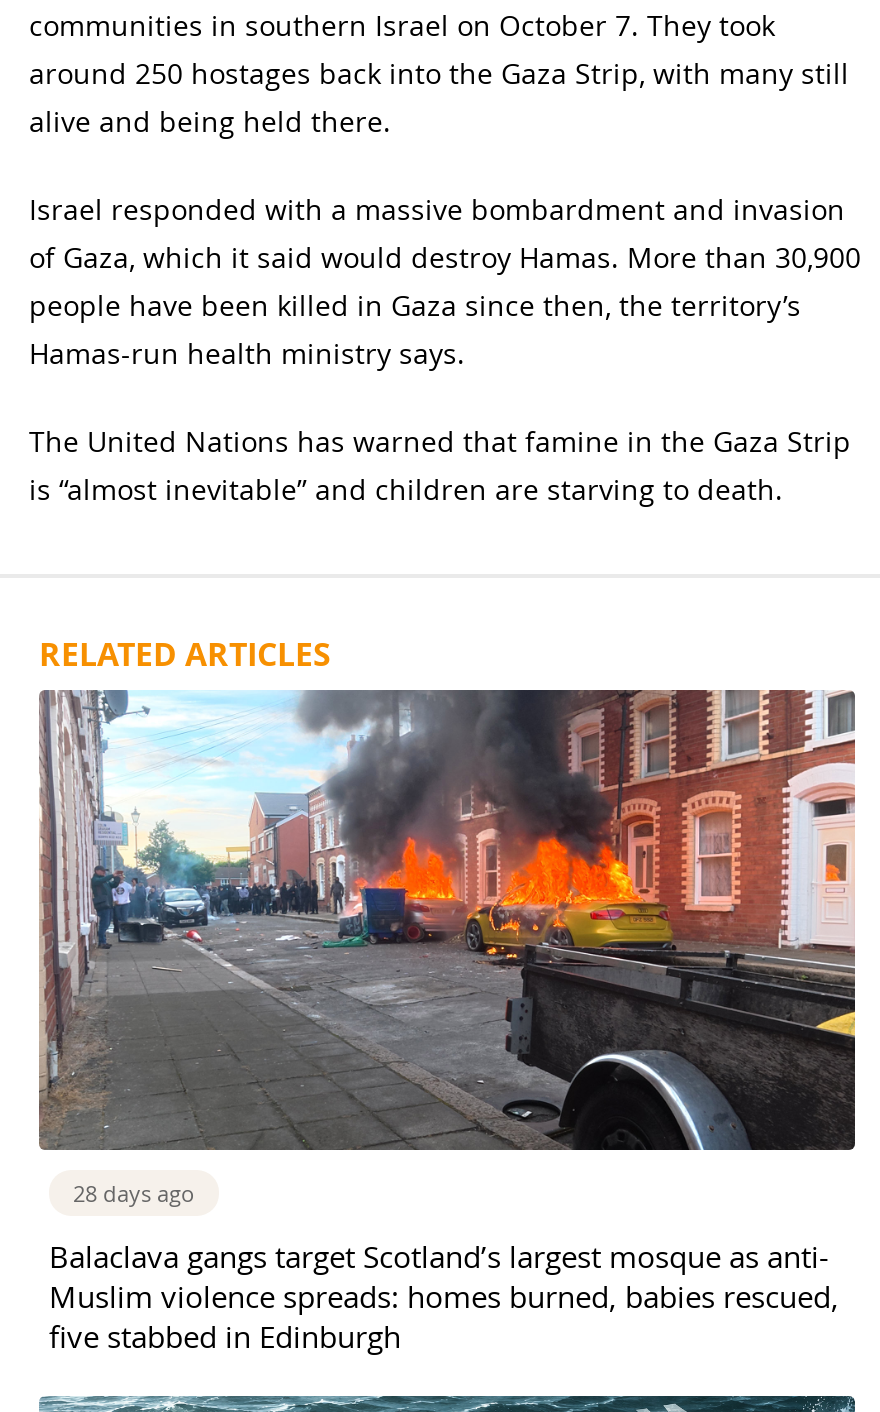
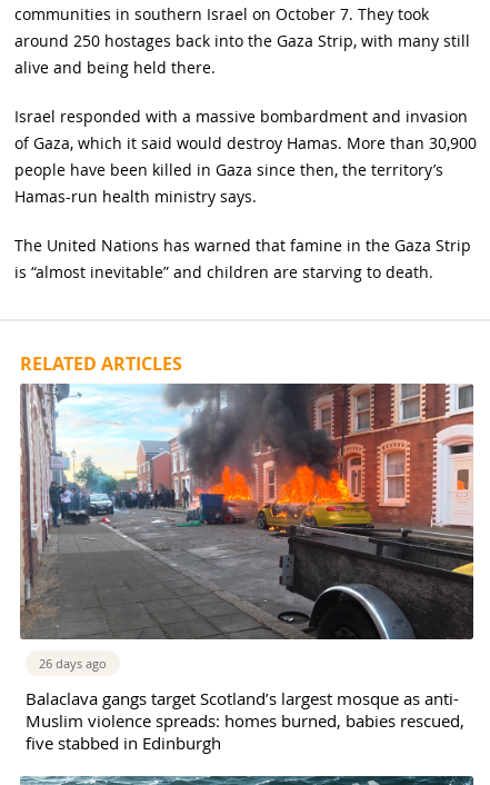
[73,1177,195,1207] 28 days ago -> [39,654,107,671] 26 days ago

